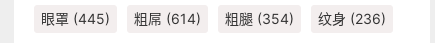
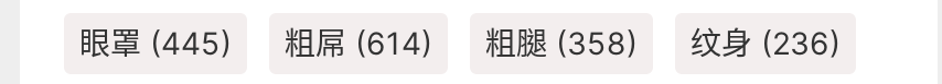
[41,10,386,27] 眼罩(445) 粗屌(614) 粗腿(354) 纹身(236) -> [79,25,841,62] 眼罩(445) 粗屌(614) 粗腿(358) 纹身(236)

